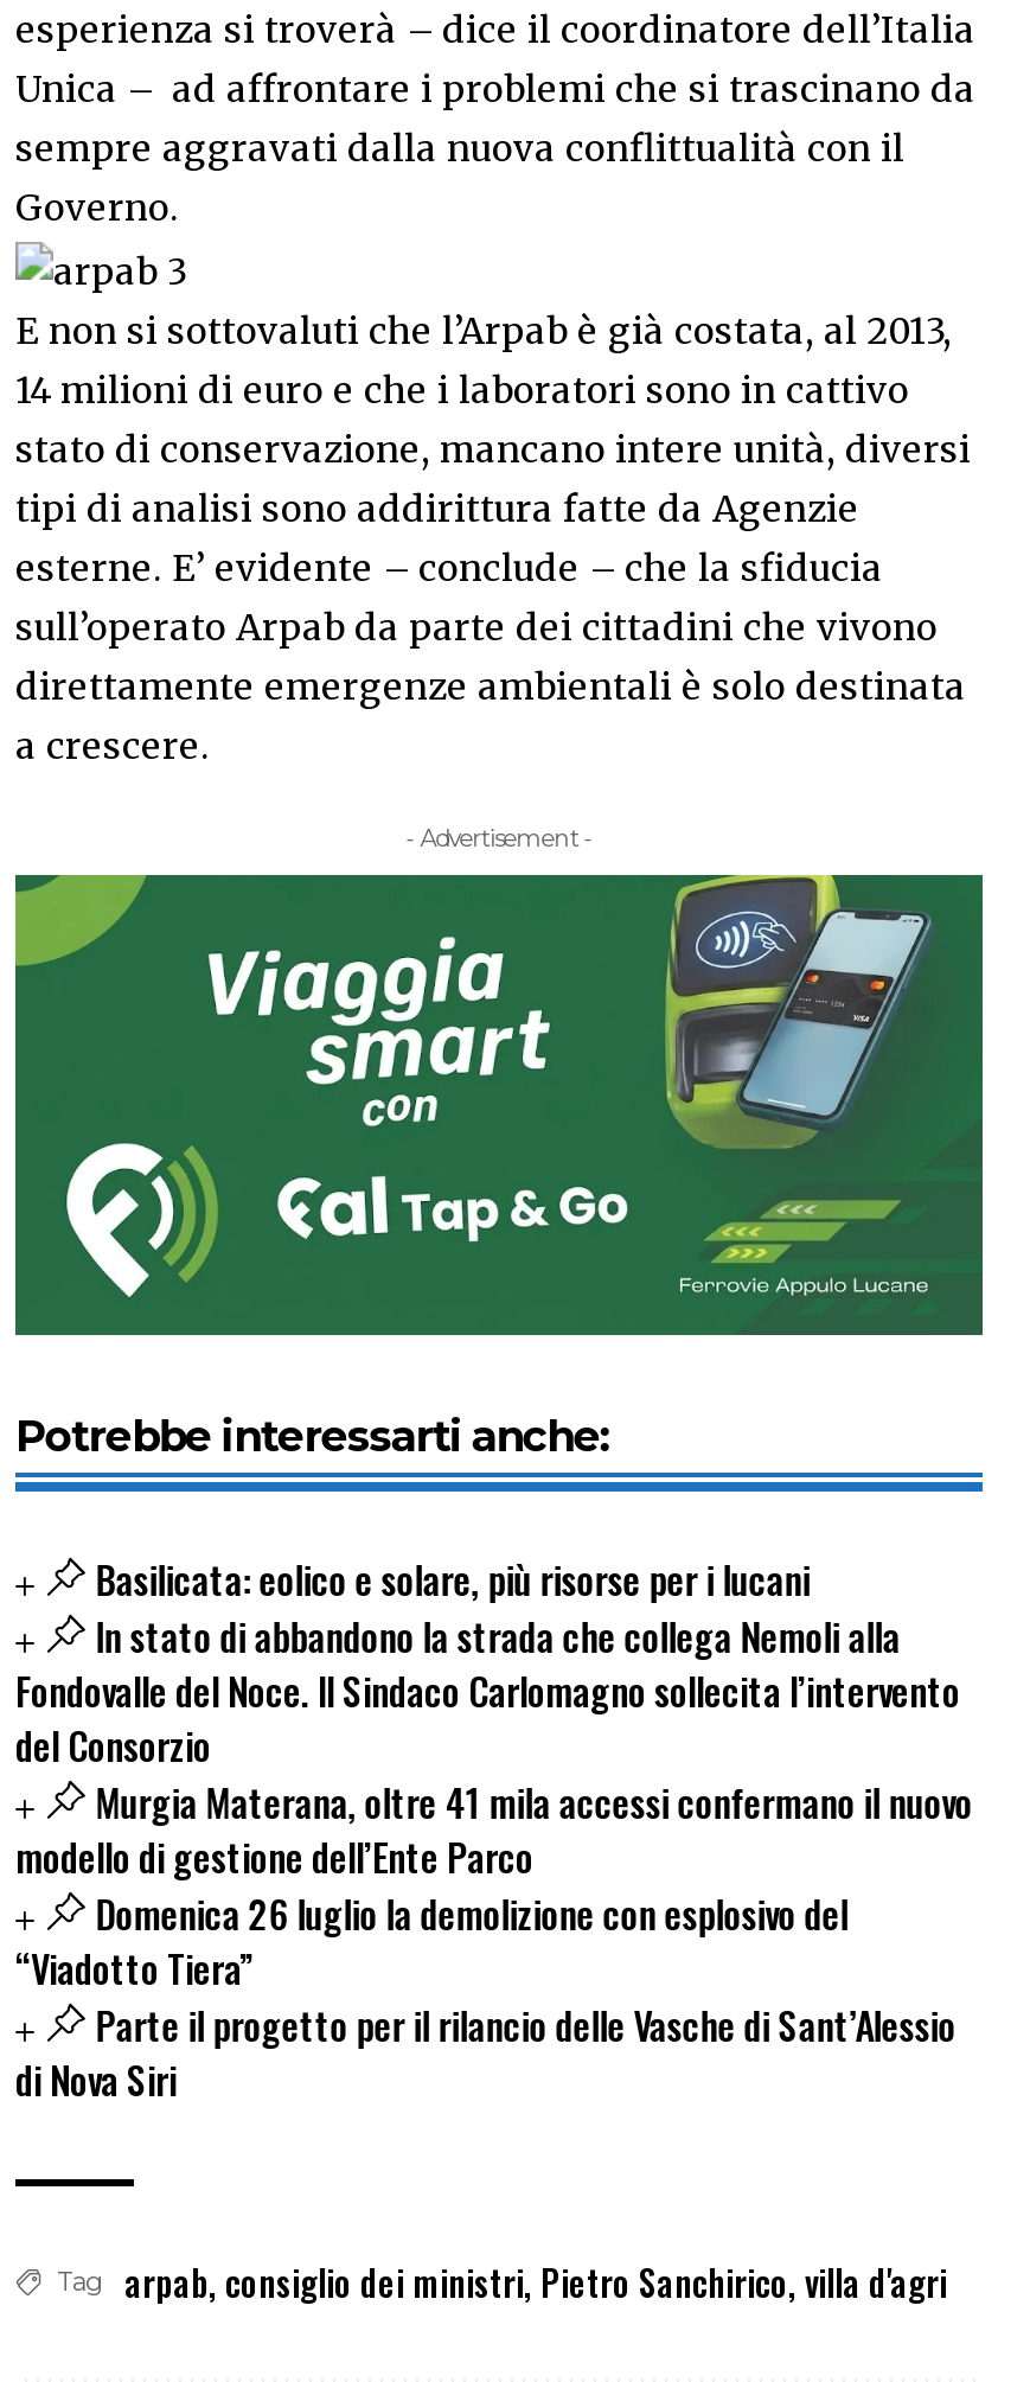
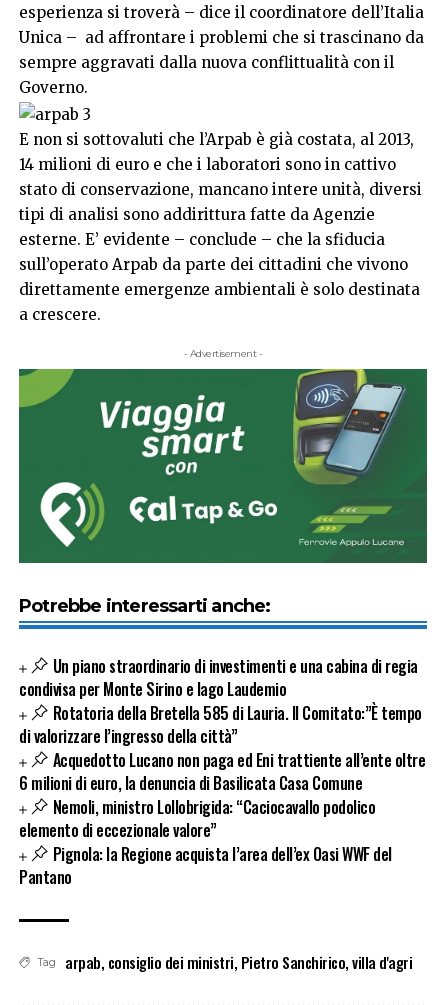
[15,1552,972,2109] Basilicata: eolico e solare, più risorse per i lucani | In stato di abbandono la strada che collega Nemoli alla | Fondovalle del Noce. Il Sindaco Carlomagno sollecita l’intervento | del Consorzio | Murgia Materana, oltre 41 mila accessi confermano il nuovo | modello di gestione dell’Ente Parco | Domenica 26 luglio la demolizione con esplosivo del | “Viadotto Tiera” | Parte il progetto per il rilancio delle Vasche di Sant’Alessio | di Nova Siri -> [19,654,425,889] Un piano straordinario di investimenti e una cabina di regia | condivisa per Monte Sirino e lago Laudemio | Rotatoria della Bretella 585 di Lauria. Il Comitato:”È tempo | di valorizzare l’ingresso della città” | Acquedotto Lucano non paga ed Eni trattiente all’ente oltre | 6 milioni di euro, la denuncia di Basilicata Casa Comune | Nemoli, ministro Lollobrigida: “Caciocavallo podolico | elemento di eccezionale valore” | Pignola: la Regione acquista l’area dell’ex Oasi WWF del | Pantano

